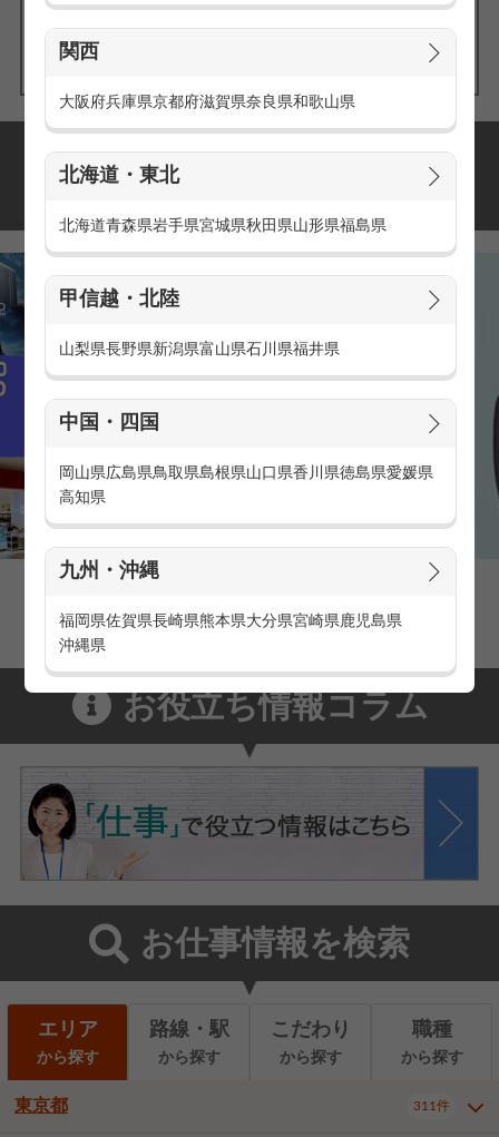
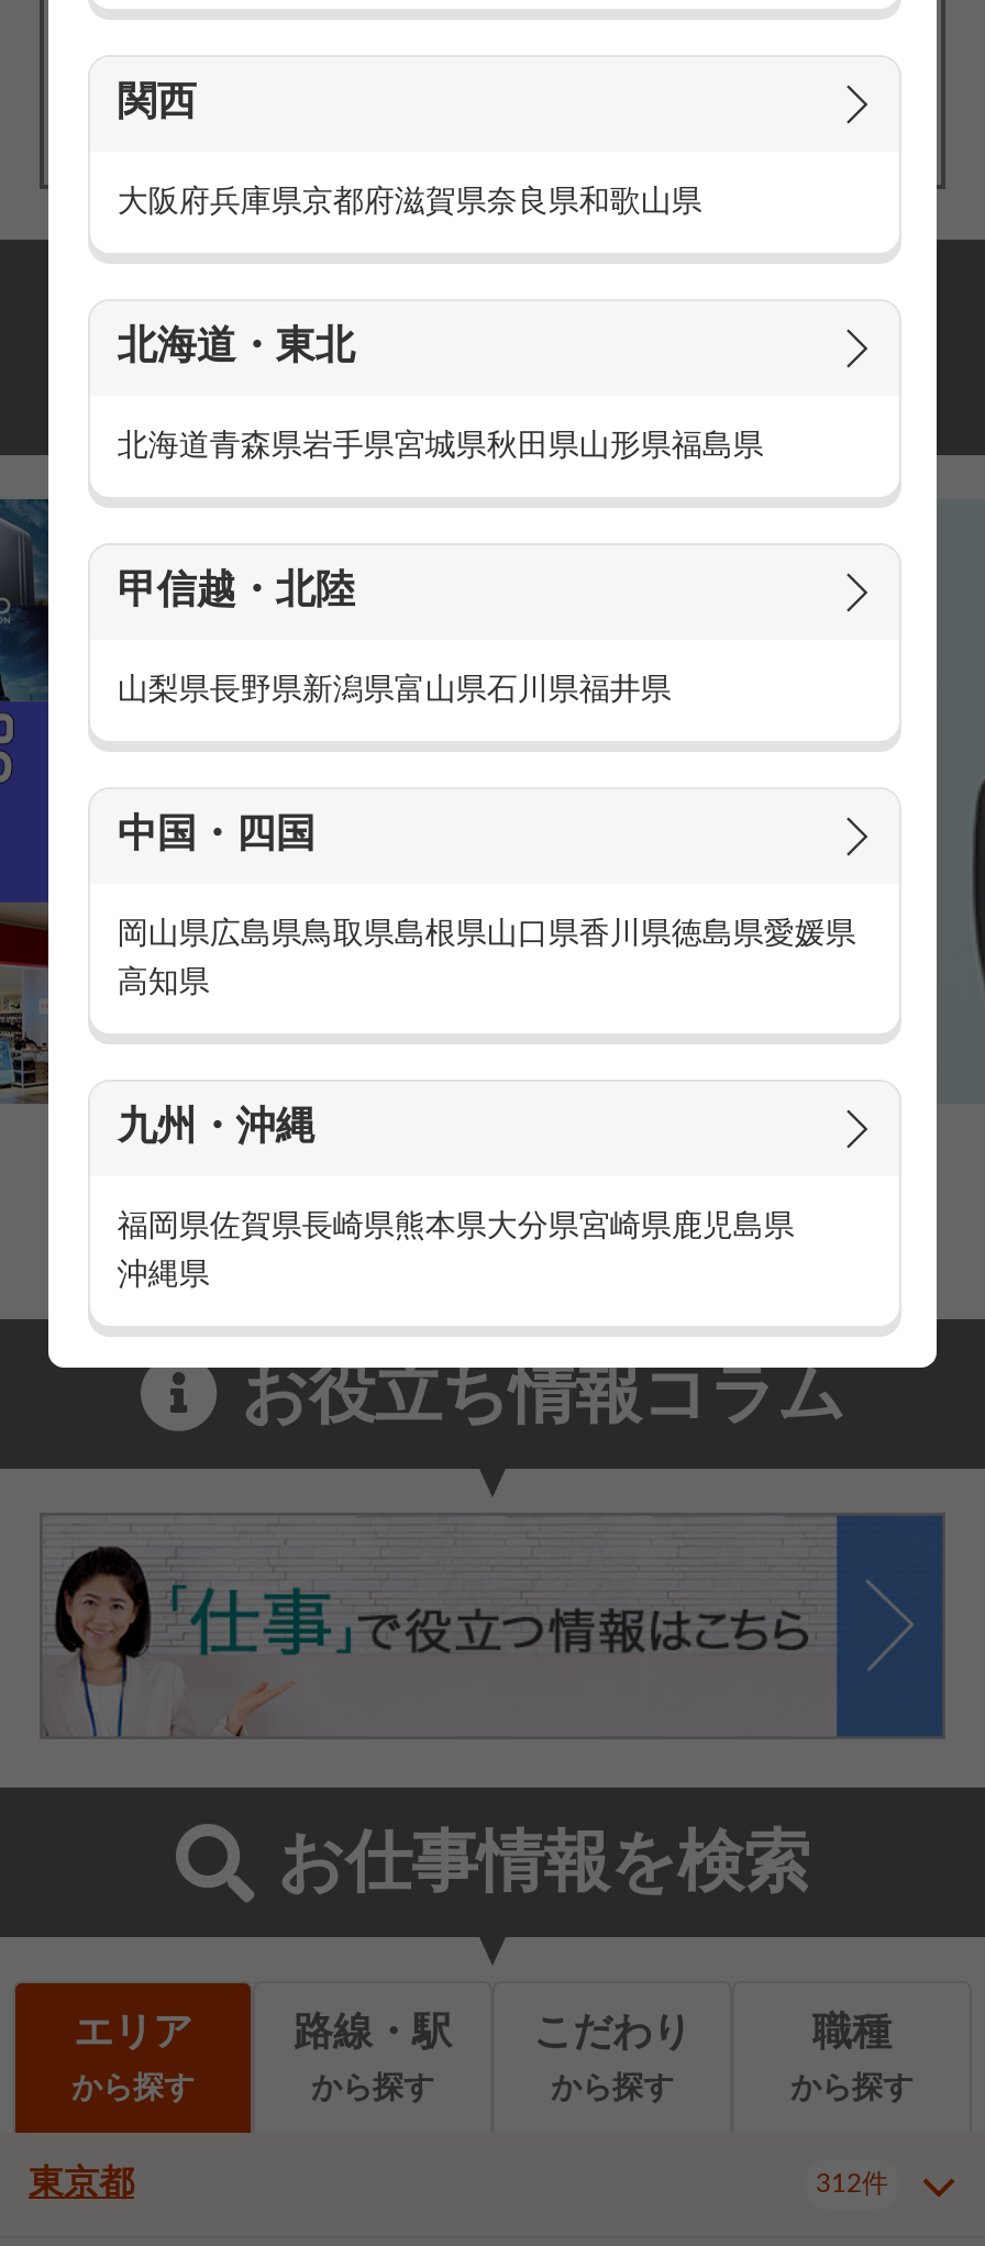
[413,1099,450,1113] 311件 -> [816,2170,888,2197] 312件

